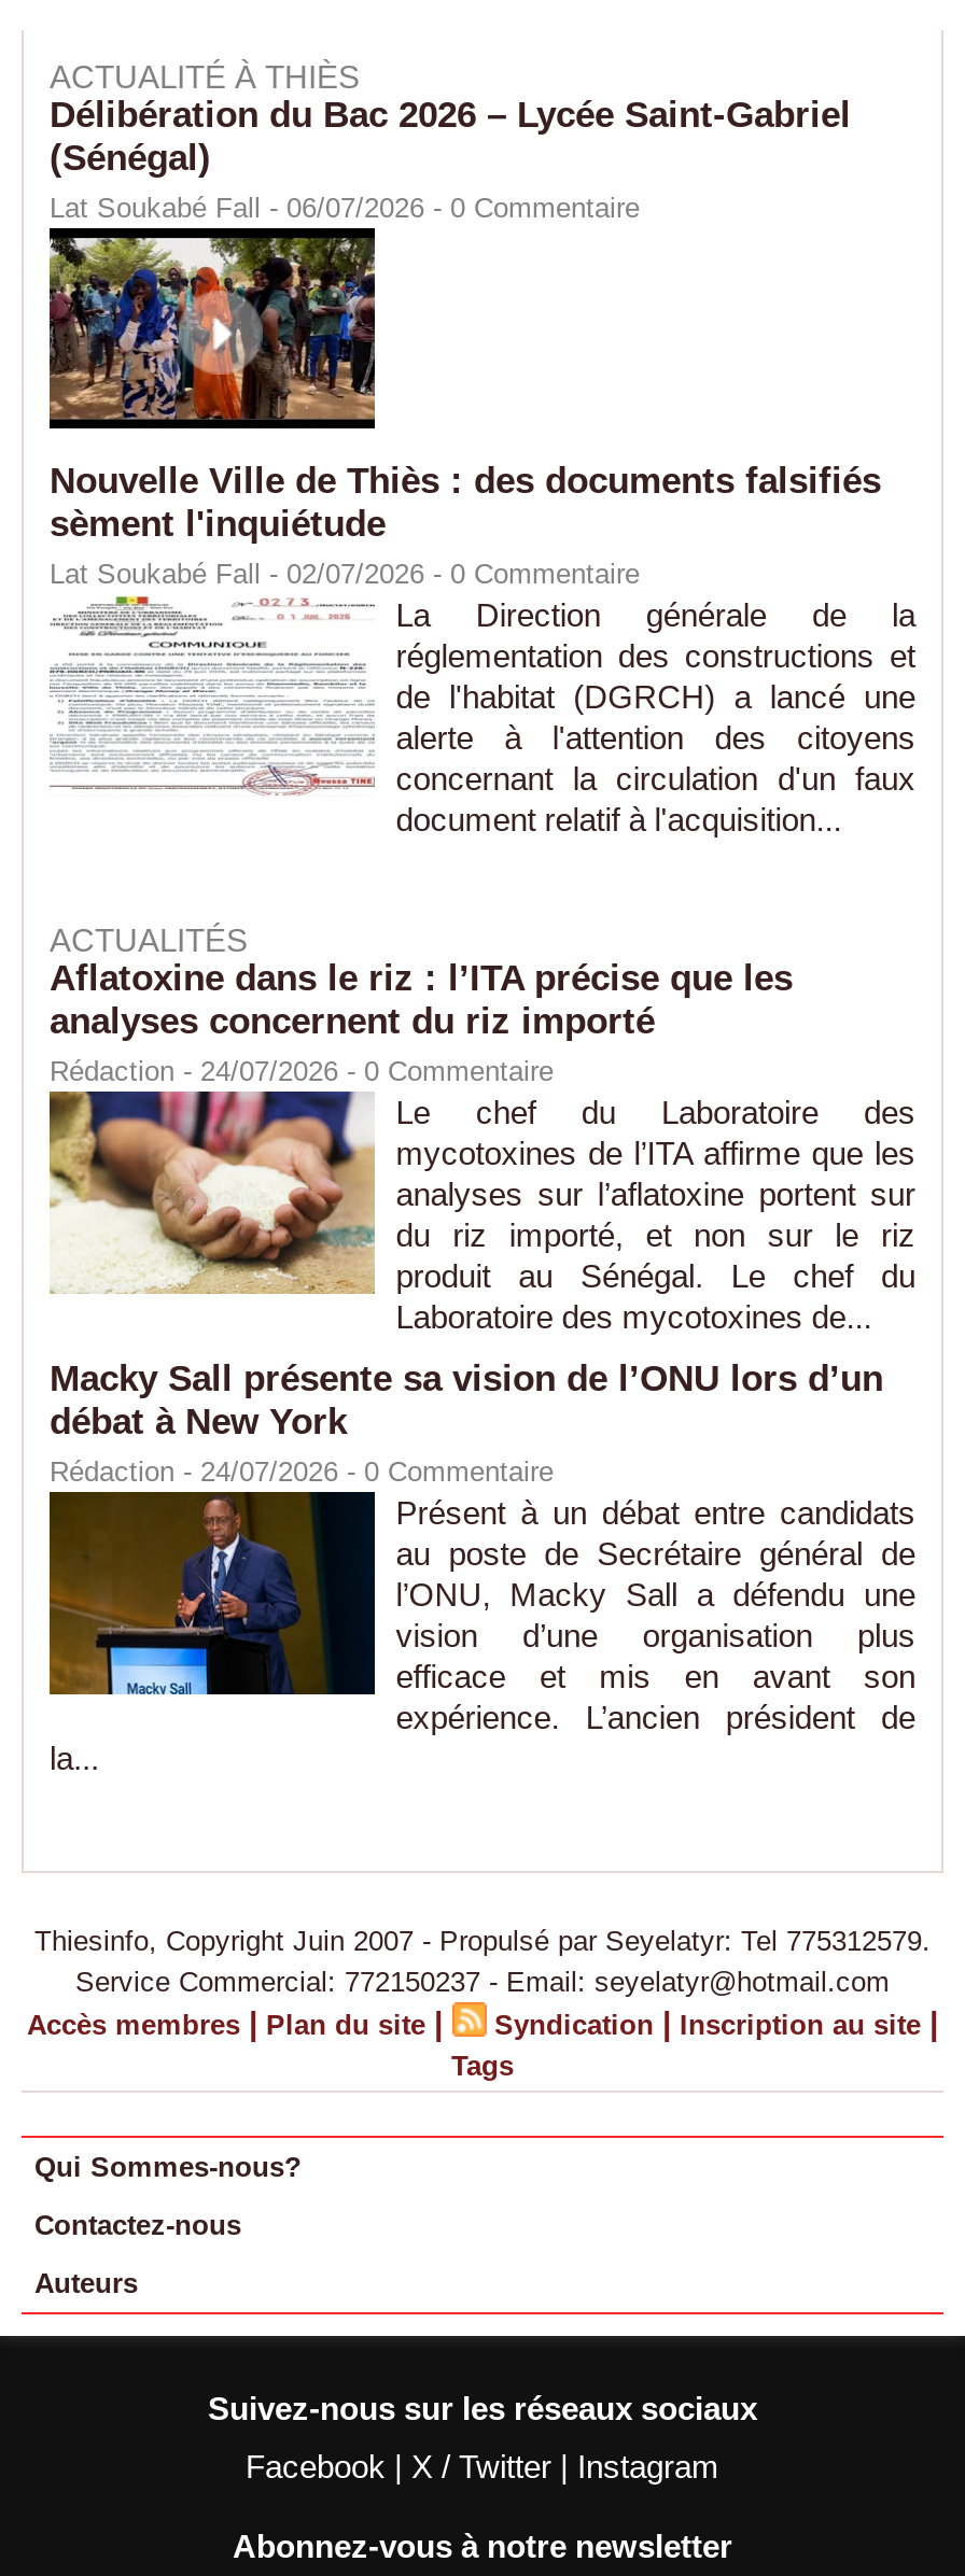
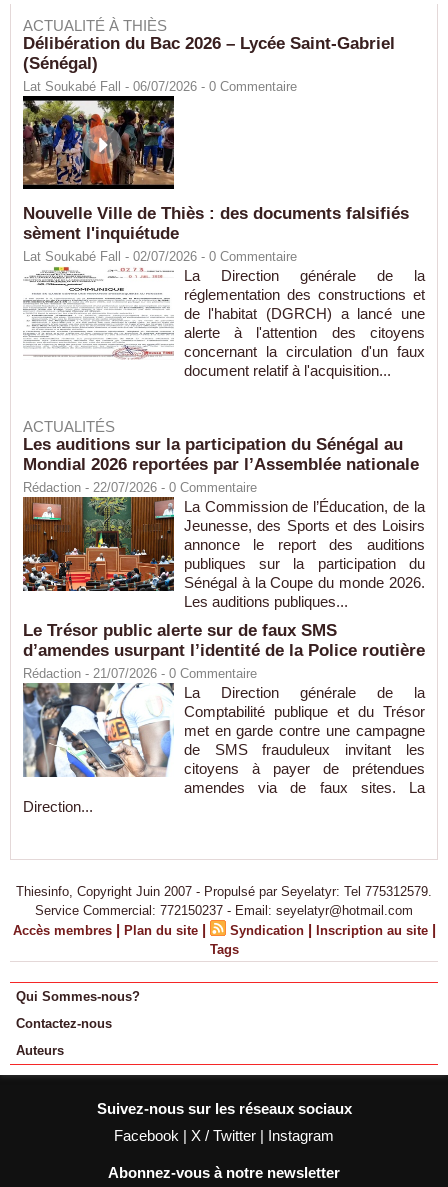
[47,959,915,1336] [image] | Aflatoxine dans le riz : l’ITA précise que les | analyses concernent du riz importé | Rédaction - 24/07/2026 - 0 Commentaire | Le chef du Laboratoire des | mycotoxines de l’ITA affirme que les | analyses sur l’aflatoxine portent sur | du riz importé, et non sur le riz | produit au Sénégal. Le chef du | Laboratoire des mycotoxines de... -> [22,435,425,610] [image] | Les auditions sur la participation du Sénégal au | Mondial 2026 reportées par l’Assemblée nationale | Rédaction - 22/07/2026 - 0 Commentaire | La Commission de l’Éducation, de la | Jeunesse, des Sports et des Loisirs | annonce le report des auditions | publiques sur la participation du | Sénégal à la Coupe du monde 2026. | Les auditions publiques...
[47,1360,915,1777] [image] | Macky Sall présente sa vision de l’ONU lors d’un | débat à New York | Rédaction - 24/07/2026 - 0 Commentaire | Présent à un débat entre candidats | au poste de Secrétaire général de | l’ONU, Macky Sall a défendu une | vision d’une organisation plus | efficace et mis en avant son | expérience. L’ancien président de | la... -> [22,621,425,815] [image] | Le Trésor public alerte sur de faux SMS | d’amendes usurpant l’identité de la Police routière | Rédaction - 21/07/2026 - 0 Commentaire | La Direction générale de la | Comptabilité publique et du Trésor | met en garde contre une campagne | de SMS frauduleux invitant les | citoyens à payer de prétendues | amendes via de faux sites. La | Direction...

